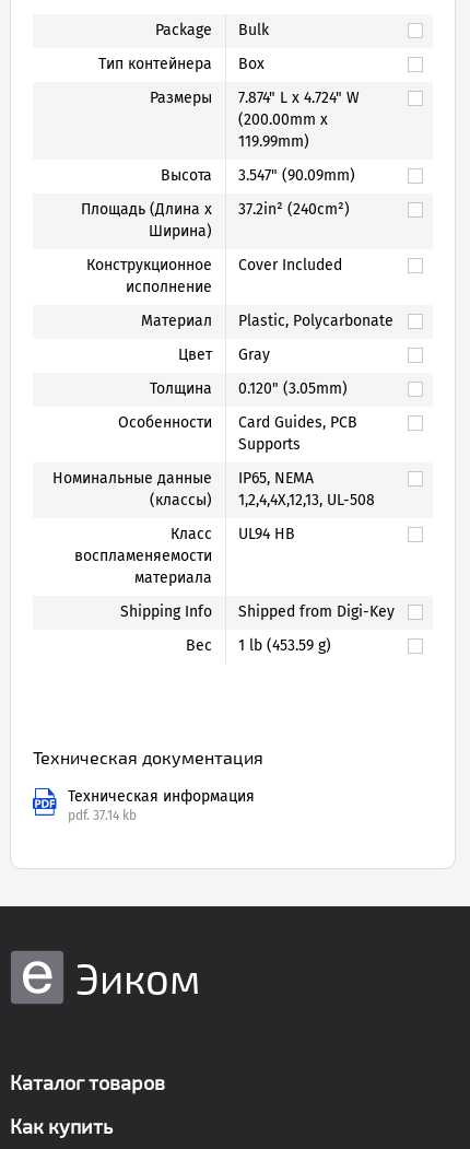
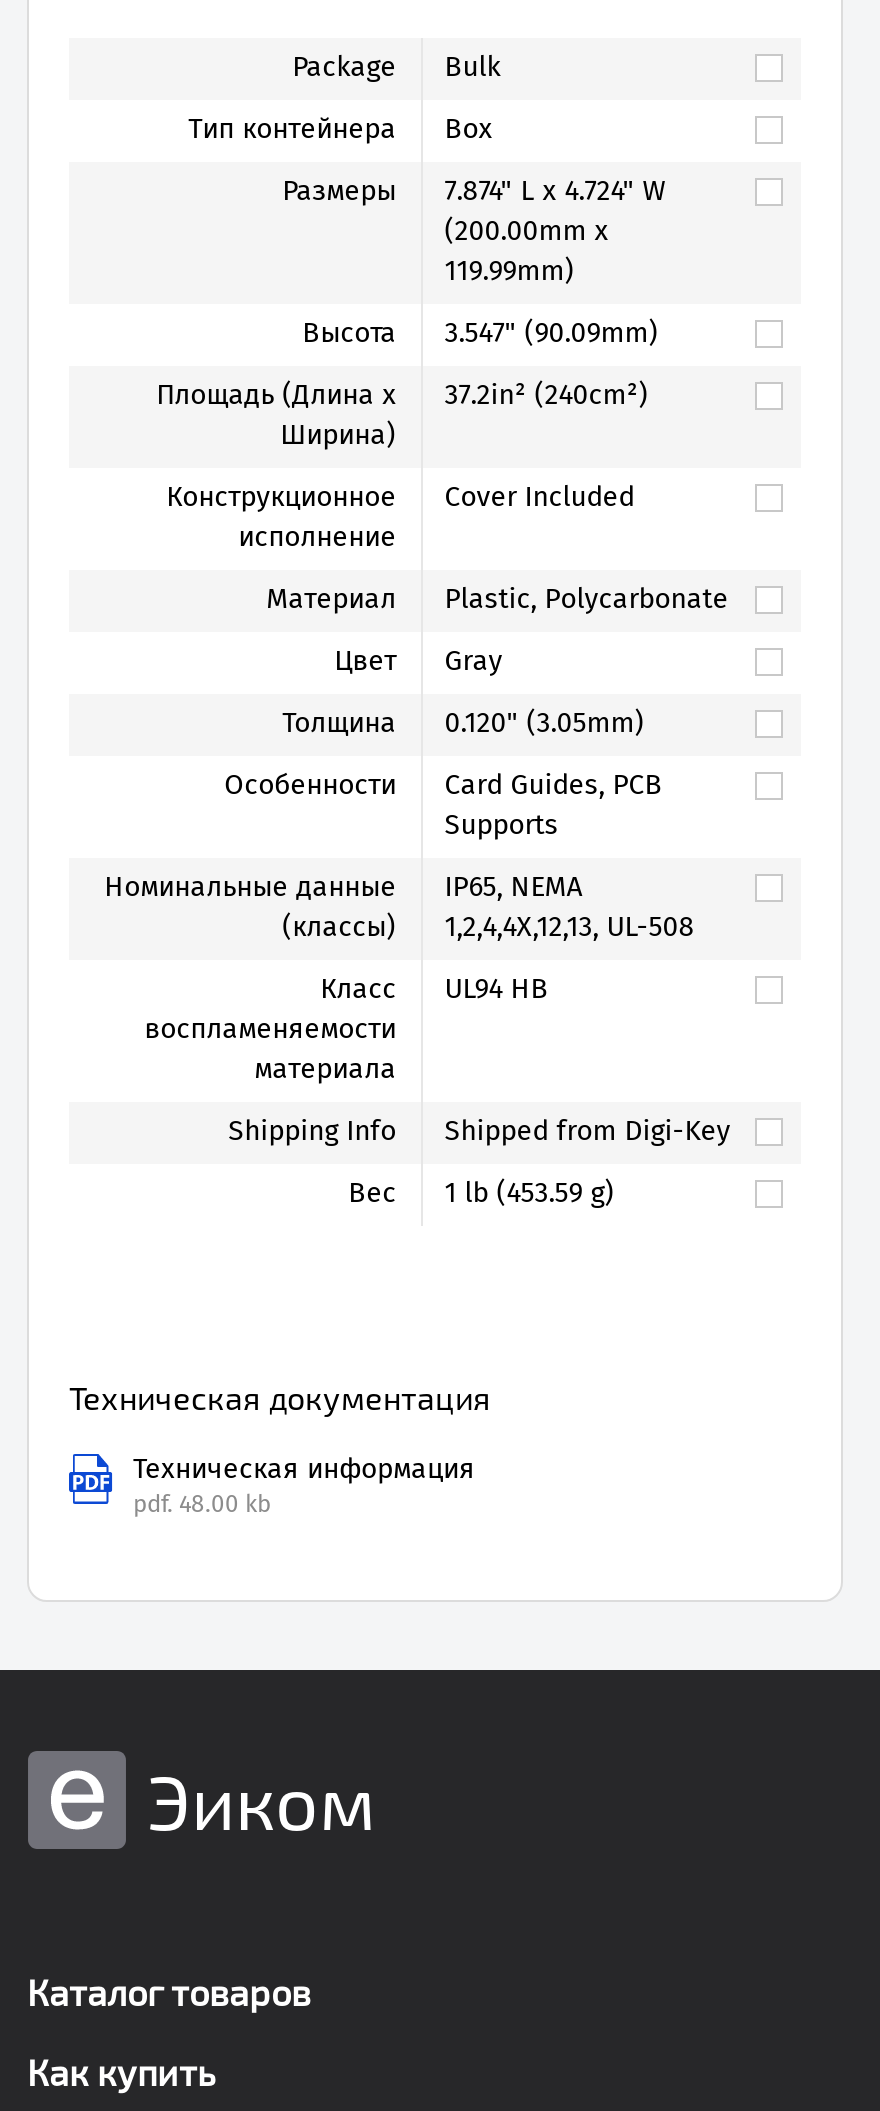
[68,808,137,823] pdf. 37.14 kb -> [133,1490,271,1518] pdf. 48.00 kb

